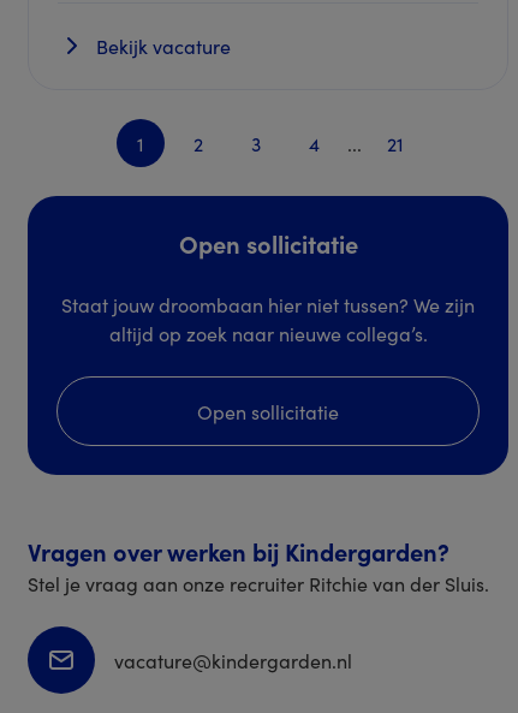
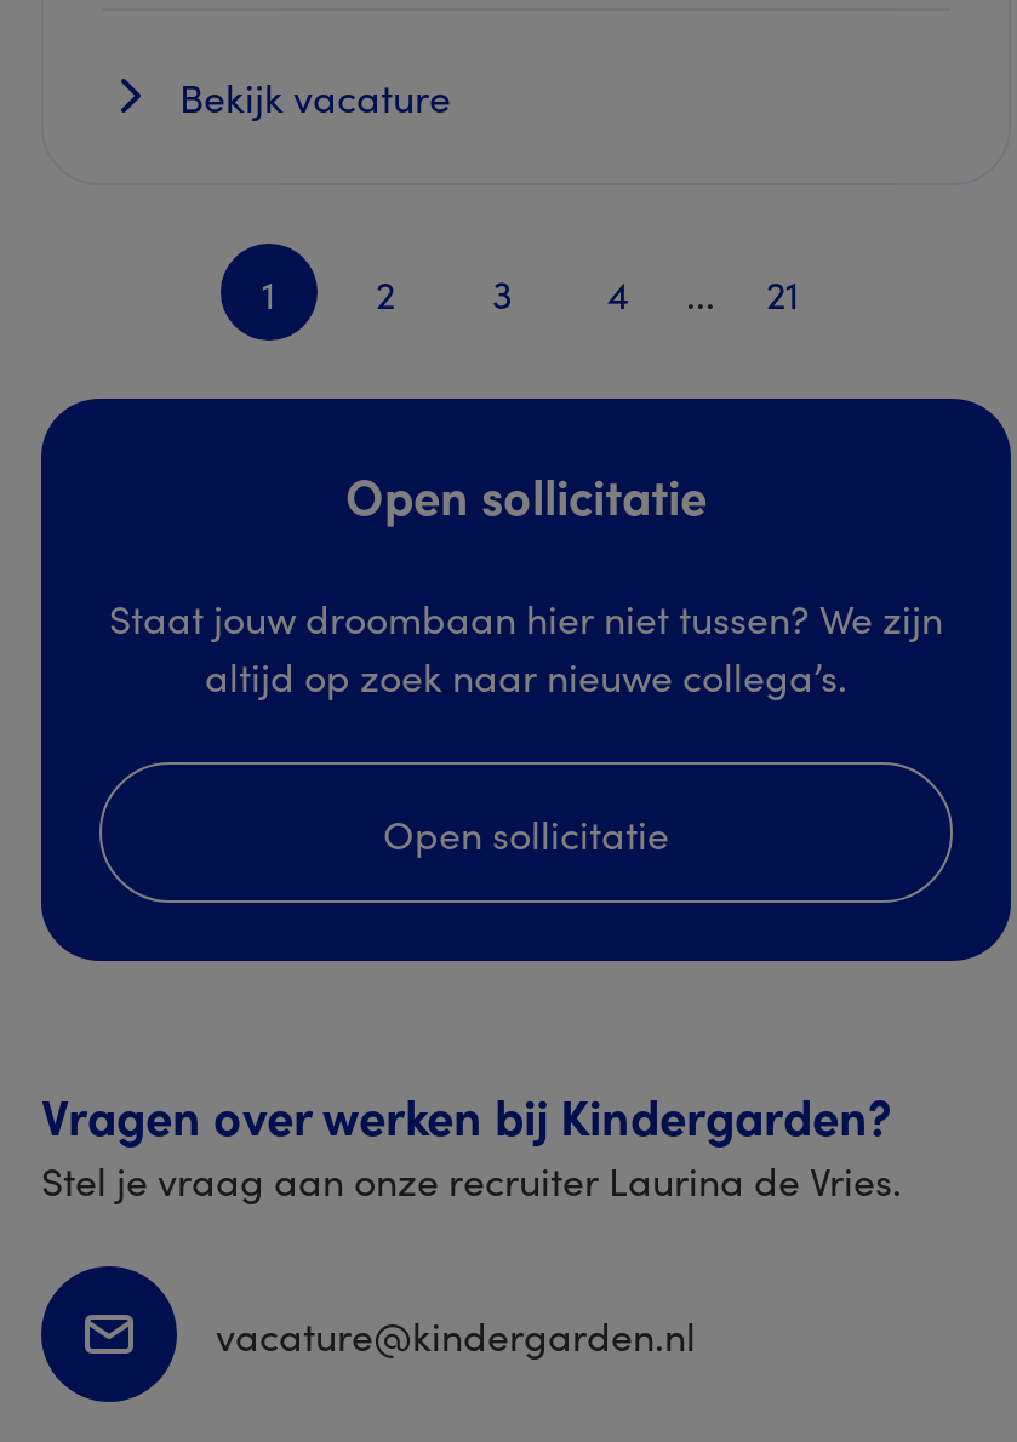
[28,570,489,596] Stel je vraag aan onze recruiter Ritchie van der Sluis. -> [41,1152,902,1206] Stel je vraag aan onze recruiter Laurina de Vries.

